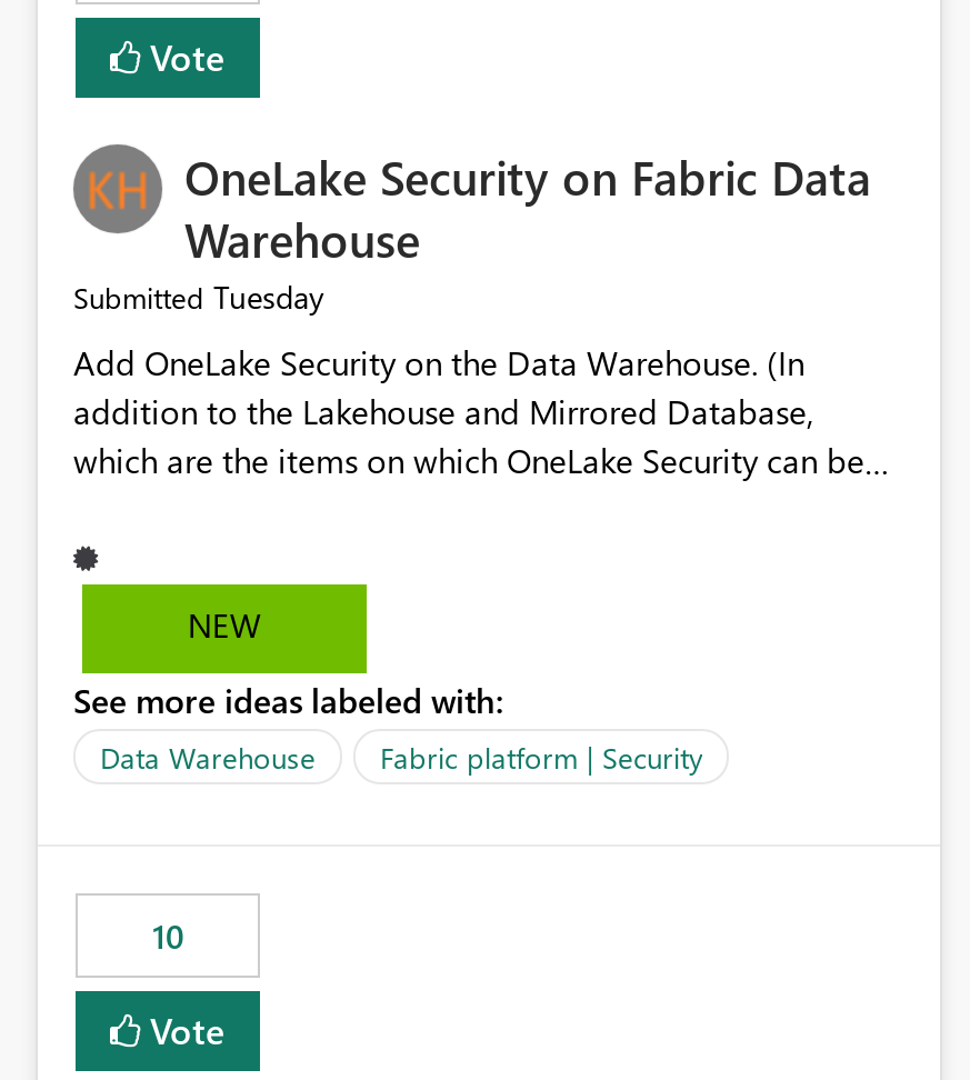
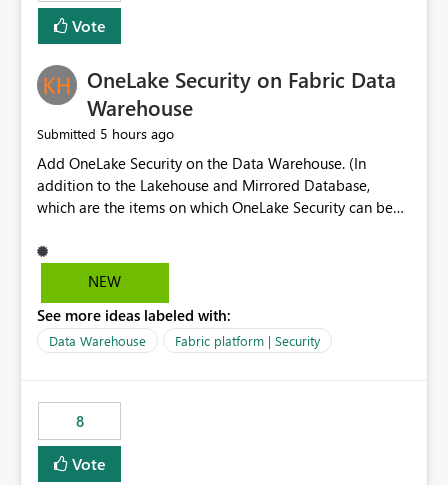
[73,276,324,319] Submitted Tuesday -> [37,124,174,143] Submitted 5 hours ago
[152,914,183,959] 10 -> [75,411,83,431] 8

